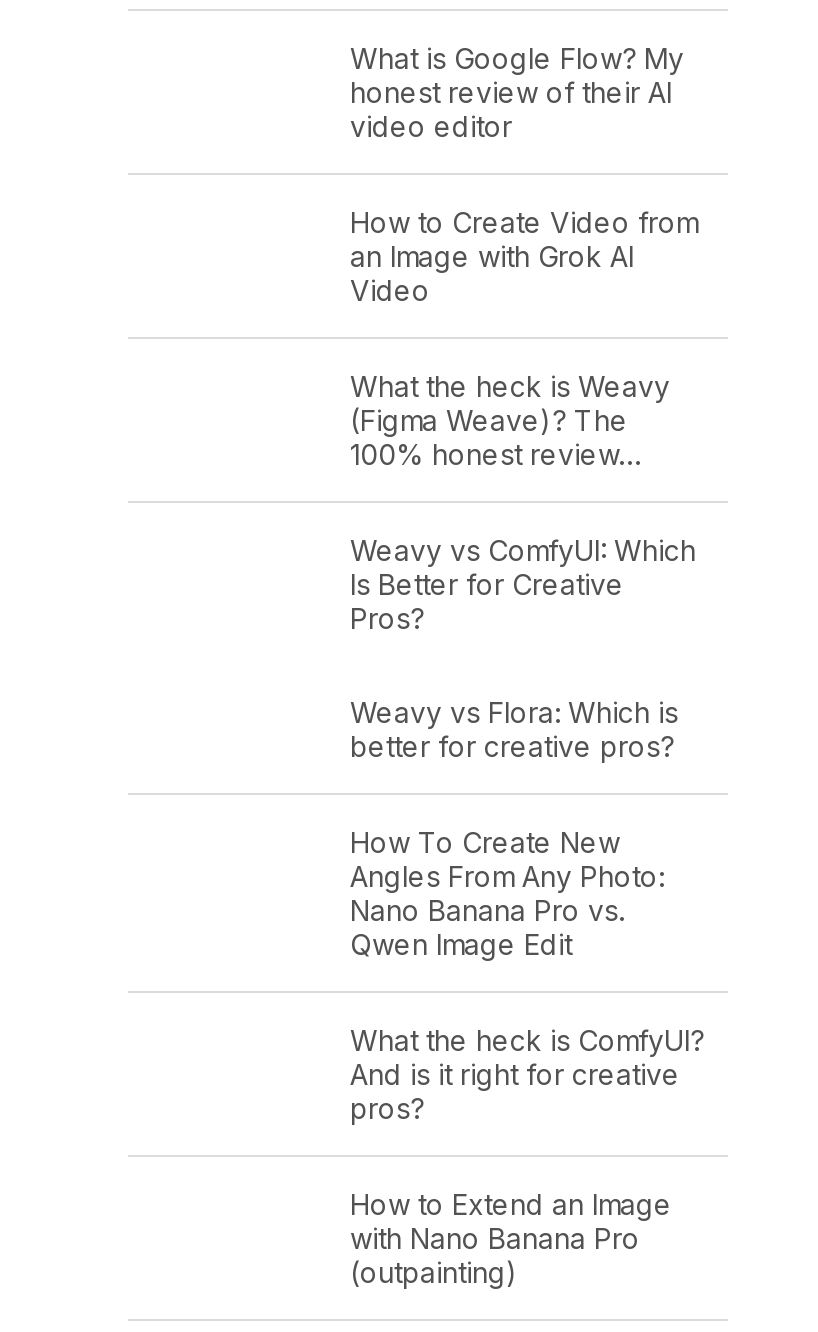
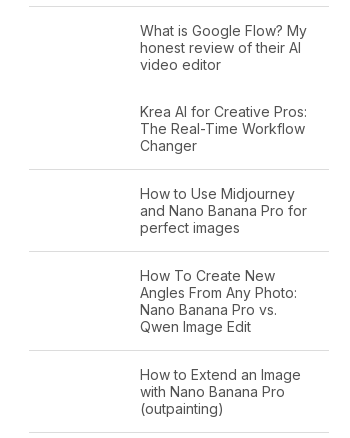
[350,205,698,763] How to Create Video from | an Image with Grok AI | Video | What the heck is Weavy | (Figma Weave)? The | 100% honest review… | Weavy vs ComfyUI: Which | Is Better for Creative | Pros? | Weavy vs Flora: Which is | better for creative pros? -> [140,102,307,235] Krea AI for Creative Pros: | The Real-Time Workflow | Changer | How to Use Midjourney | and Nano Banana Pro for | perfect images
[350,1023,704,1125] What the heck is ComfyUI? | And is it right for creative | pros? -> none

